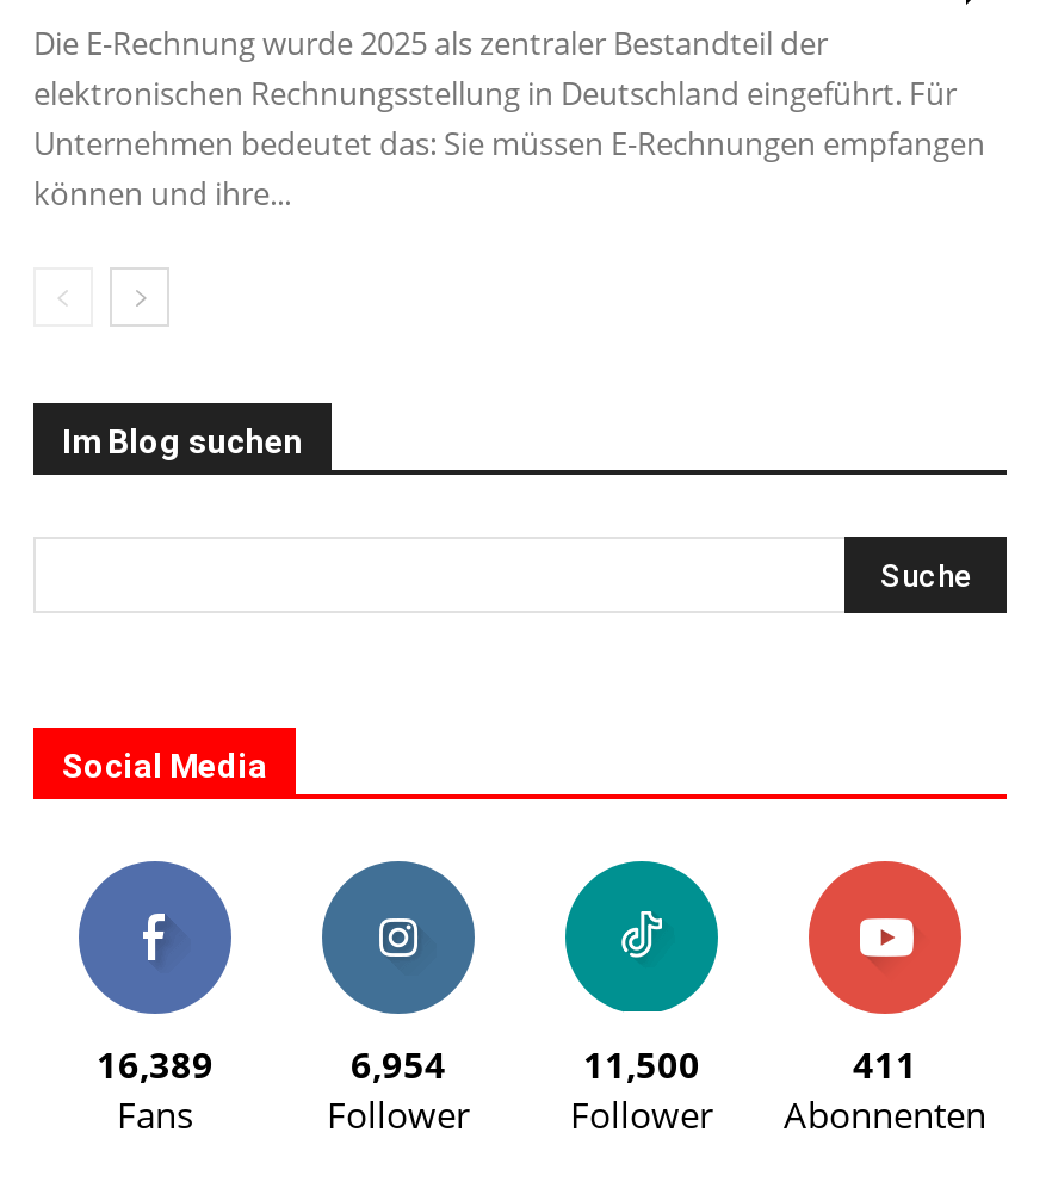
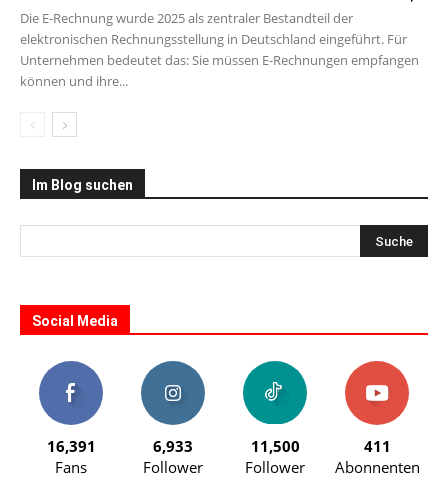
[97,1040,214,1088] 16,389 -> [46,436,95,456] 16,391
[351,1040,446,1088] 6,954 -> [153,436,193,456] 6,933

